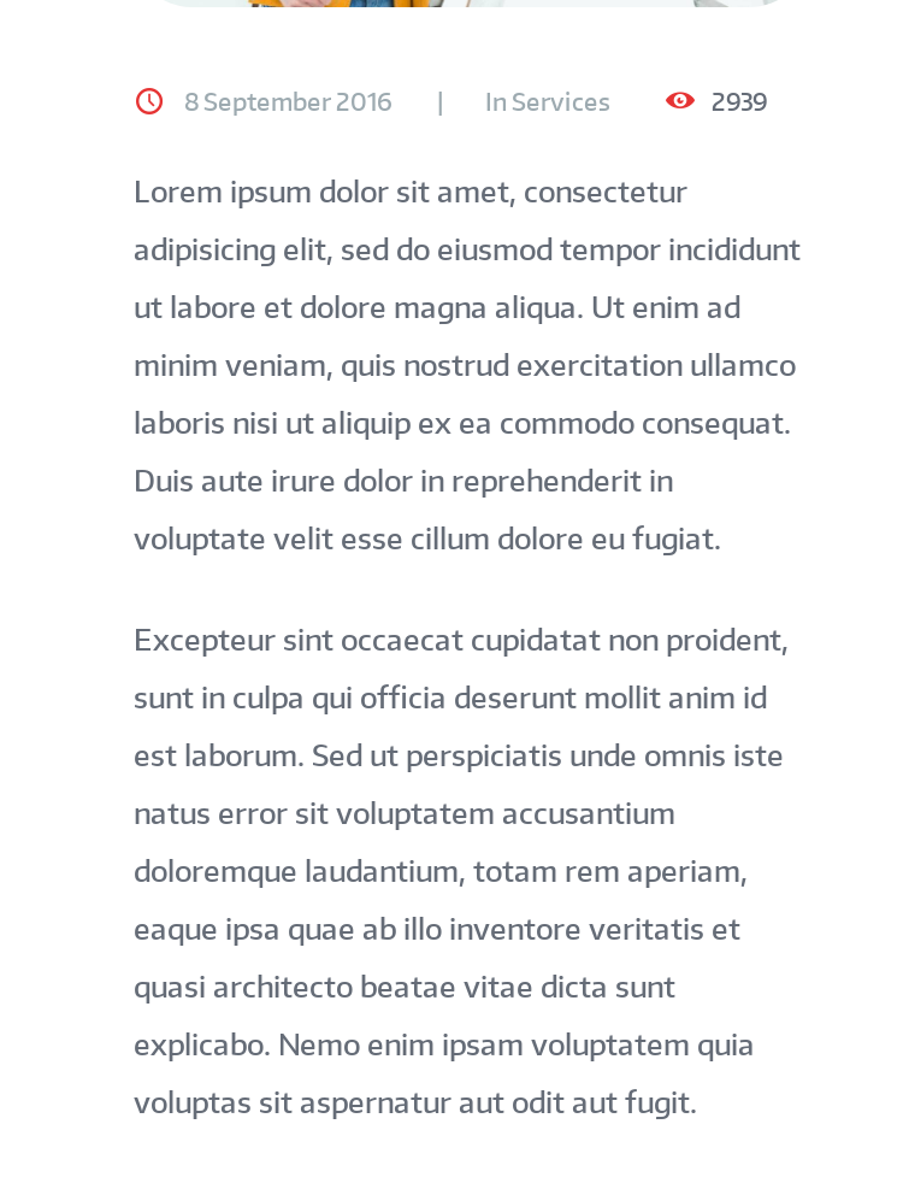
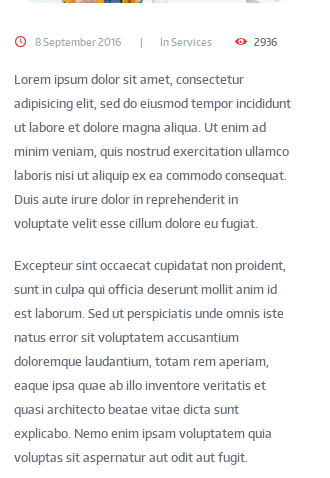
[712,87,767,116] 2939 -> [254,36,277,48] 2936

